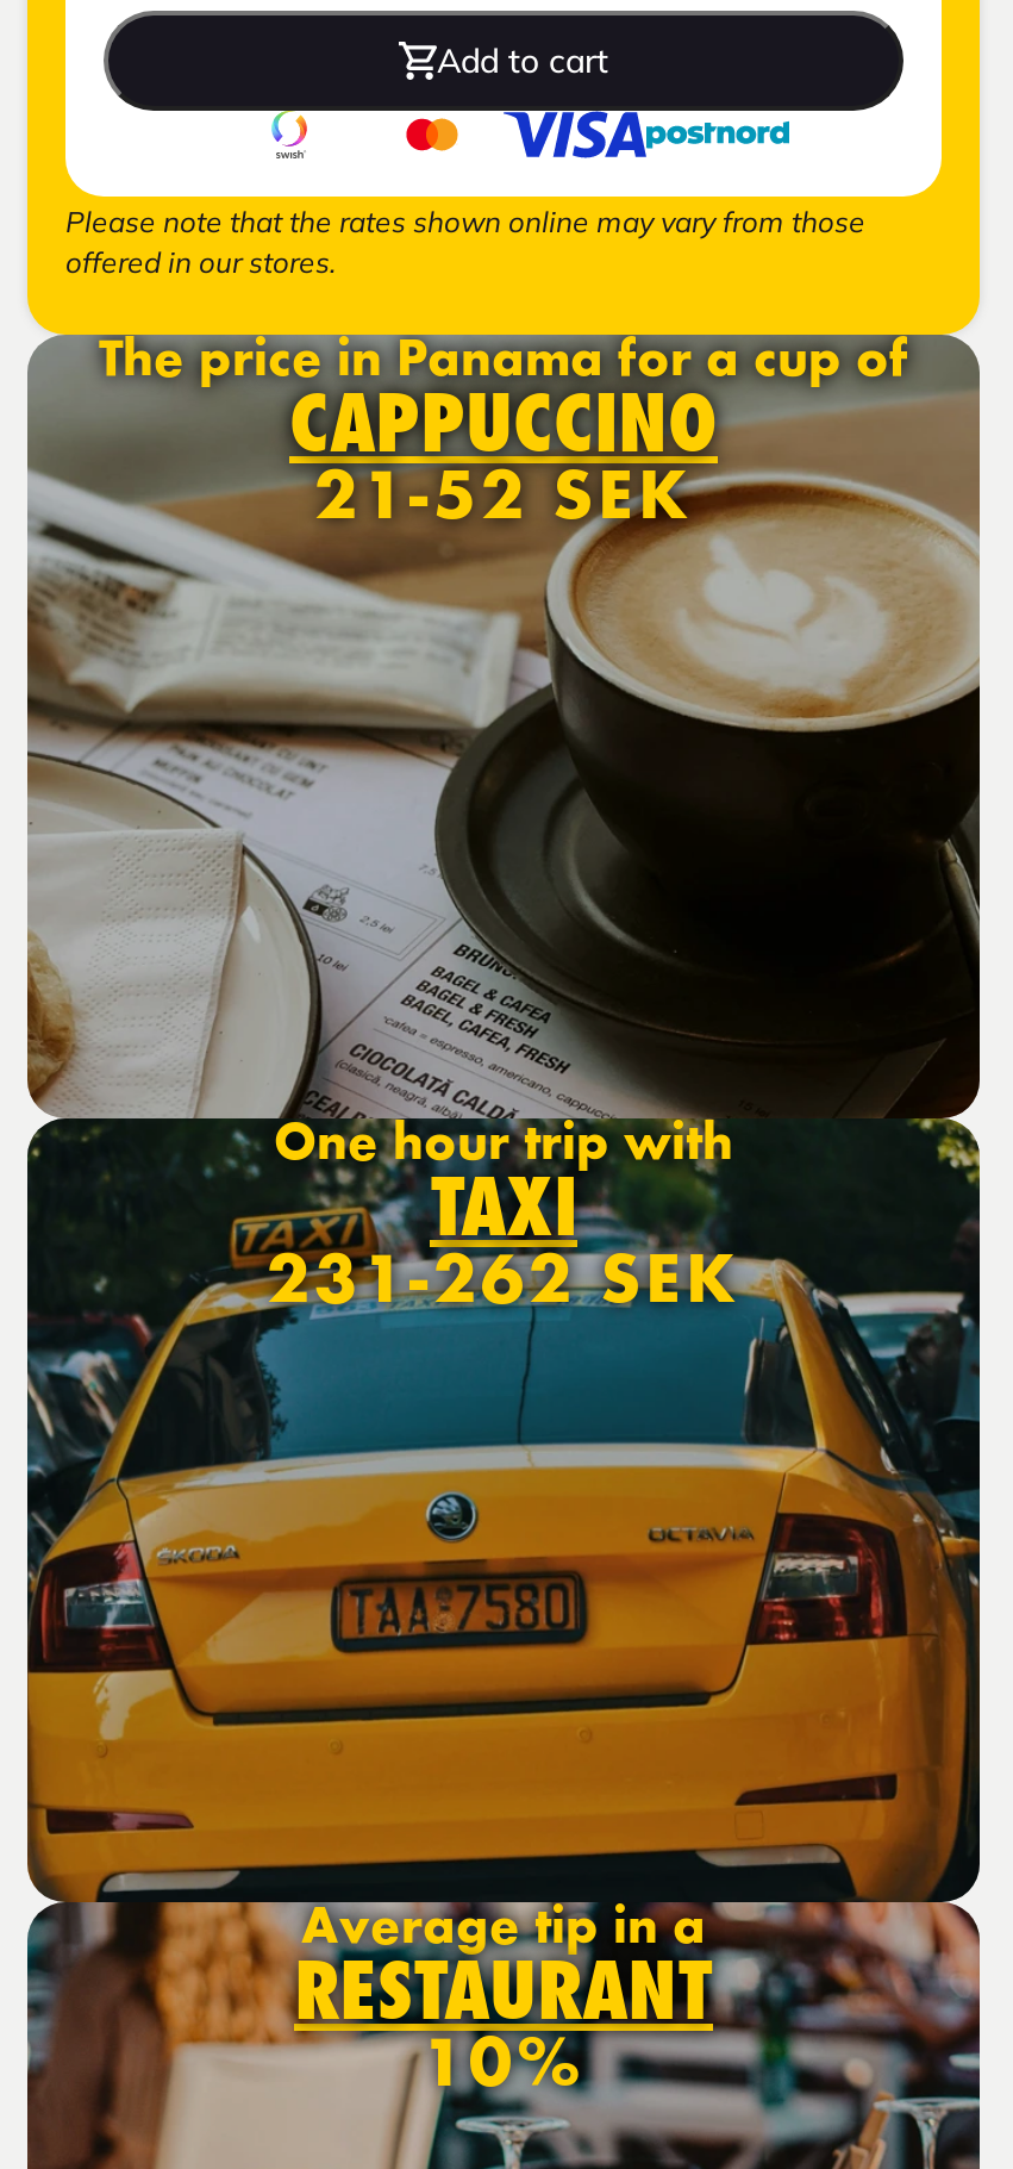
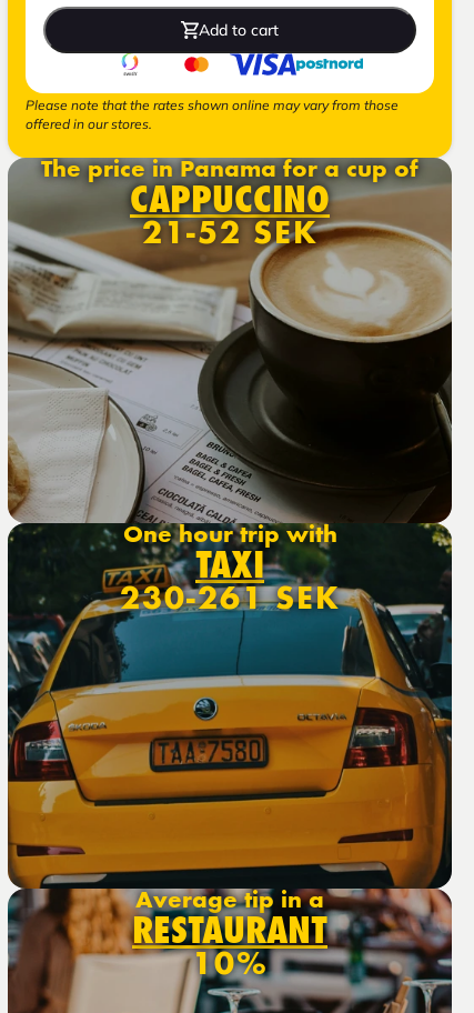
[267,1246,740,1318] 231-262 SEK -> [119,583,340,616] 230-261 SEK

